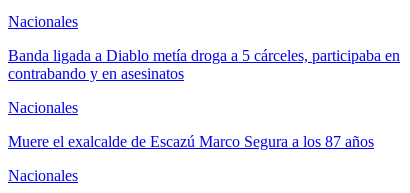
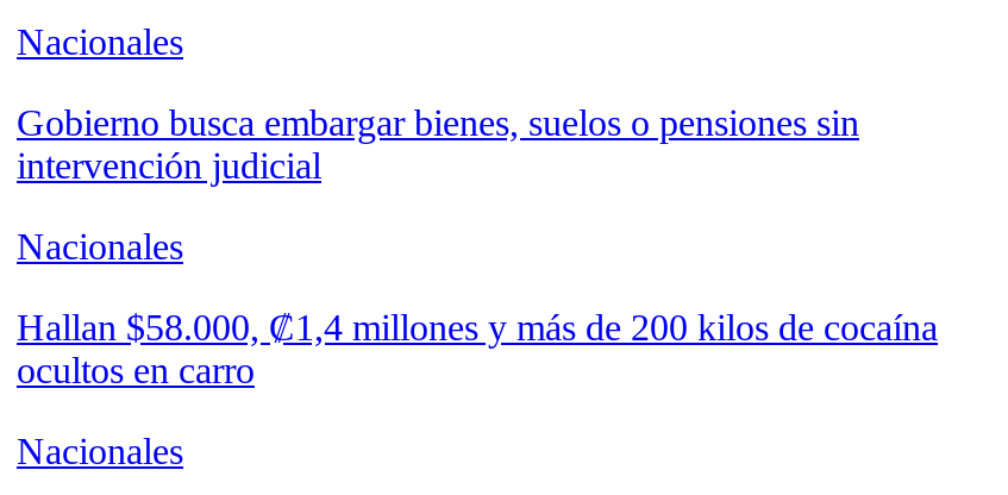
[8,47,400,82] Banda ligada a Diablo metía droga a 5 cárceles, participaba en | contrabando y en asesinatos -> [17,103,859,186] Gobierno busca embargar bienes, suelos o pensiones sin | intervención judicial
[8,133,374,150] Muere el exalcalde de Escazú Marco Segura a los 87 años -> [17,307,938,391] Hallan $58.000, ₡1,4 millones y más de 200 kilos de cocaína | ocultos en carro

